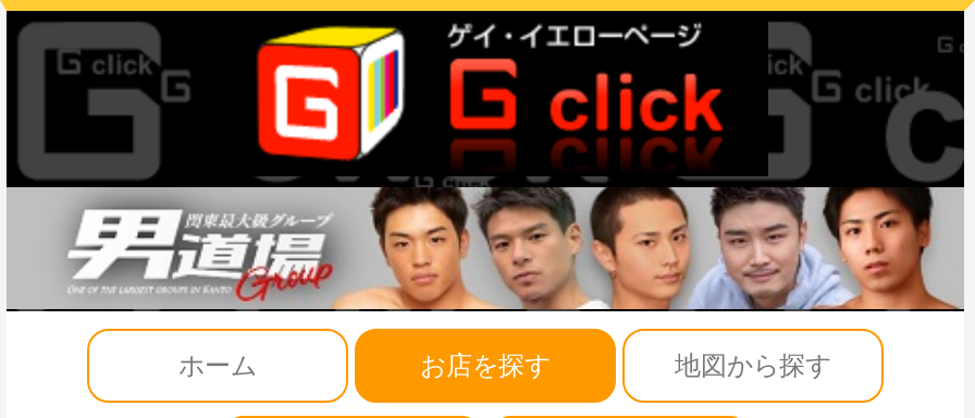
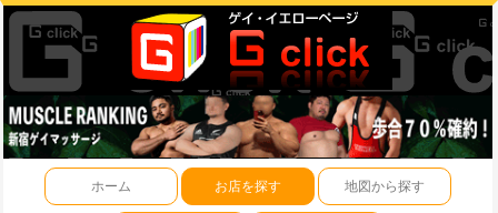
[7,185,964,311] [image] -> [3,95,494,159] [image]

